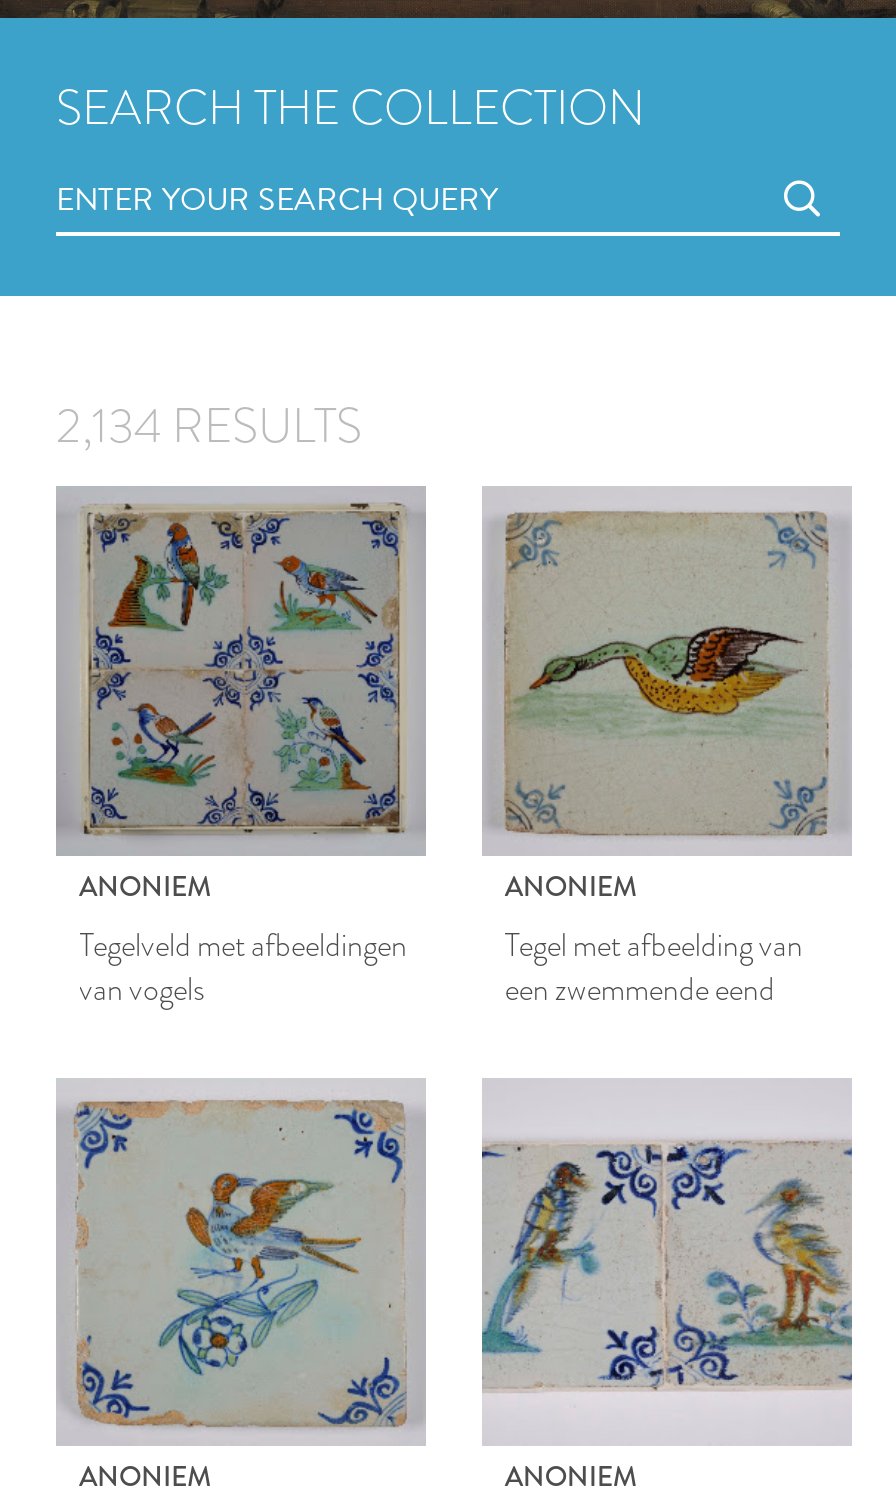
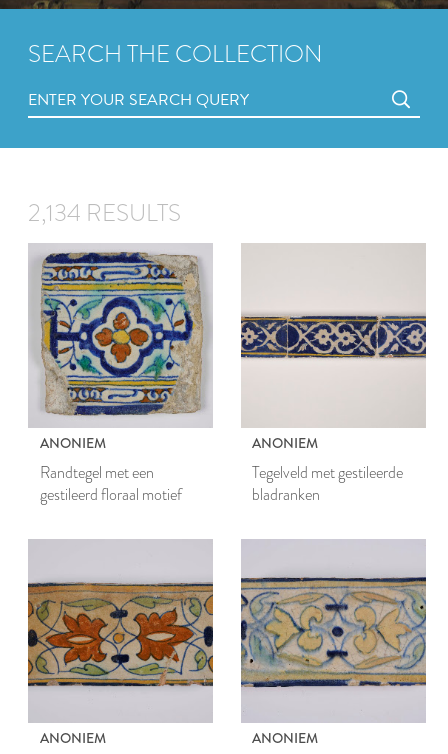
[56,488,424,1012] [image] | Tegelveld met afbeeldingen | van vogels -> [30,246,211,506] [image] | Randtegel met een | gestileerd floraal motief
[482,508,850,842] [image] -> [241,256,426,419] [image]
[505,922,803,1012] Tegel met afbeelding van | een zwemmende eend -> [252,461,403,506] Tegelveld met gestileerde | bladranken
[58,1098,426,1430] [image] -> [28,550,214,714] [image]
[482,1140,852,1392] [image] -> [241,571,427,694] [image]

